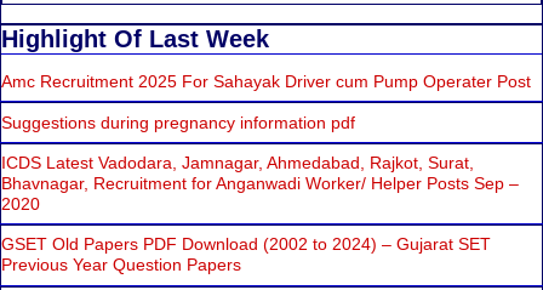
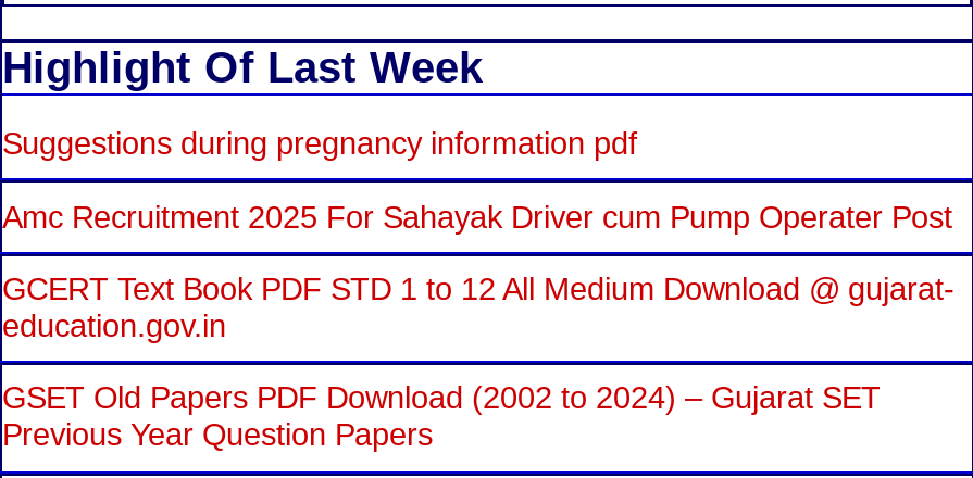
moved [1,72,531,91] -> [2,199,952,234]: Amc Recruitment 2025 For Sahayak Driver cum Pump Operater Post
moved [1,112,355,132] -> [2,126,637,161]: Suggestions during pregnancy information pdf
[1,153,519,213] ICDS Latest Vadodara, Jamnagar, Ahmedabad, Rajkot, Surat, | Bhavnagar, Recruitment for Anganwadi Worker/ Helper Posts Sep – | 2020 -> [2,271,955,343] GCERT Text Book PDF STD 1 to 12 All Medium Download @ gujarat- | education.gov.in

